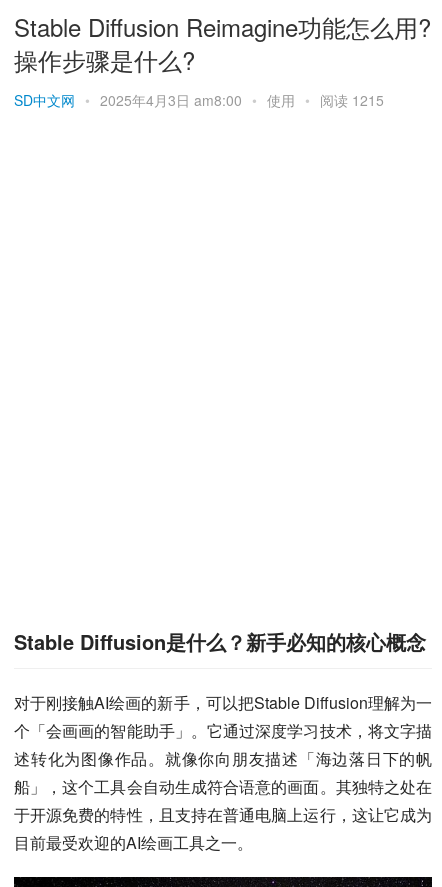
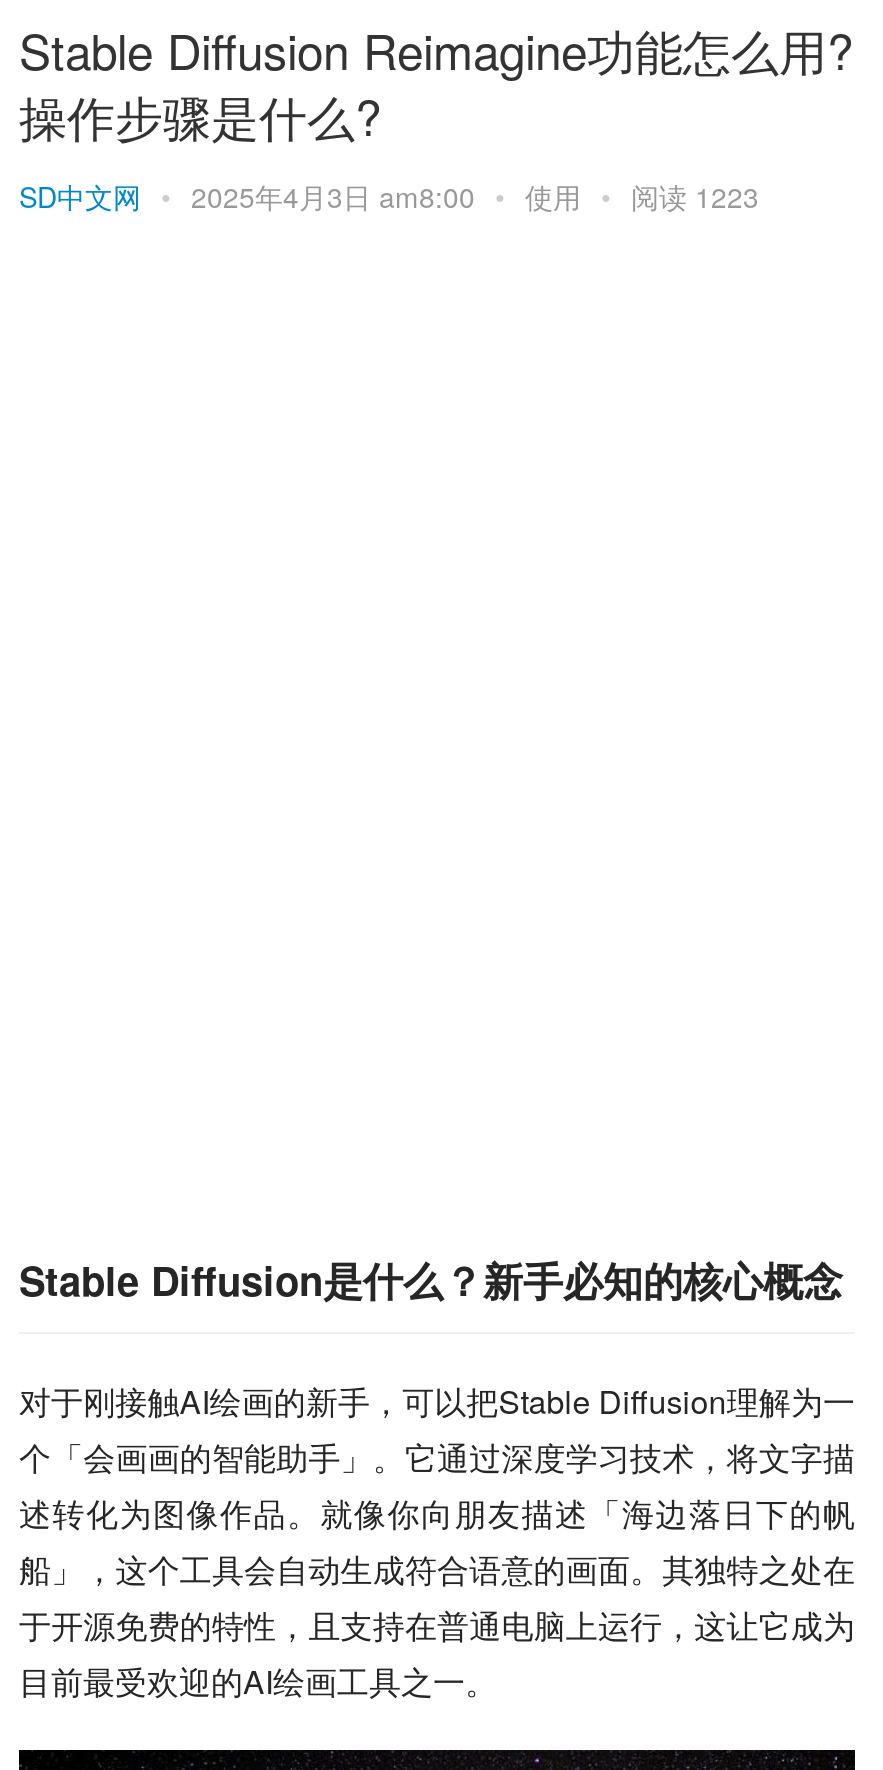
[14,90,384,110] SD中文网 • 2025年4月3日 am8:00 • 使用 • 阅读 1215 -> [19,176,759,216] SD中文网 • 2025年4月3日 am8:00 • 使用 • 阅读 1223

